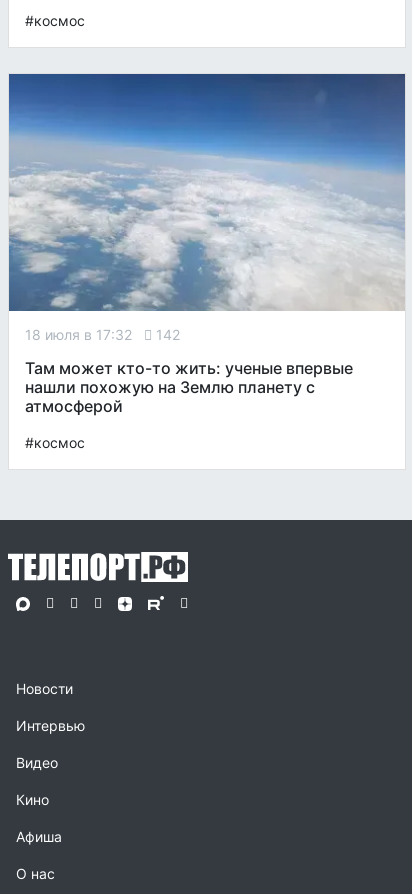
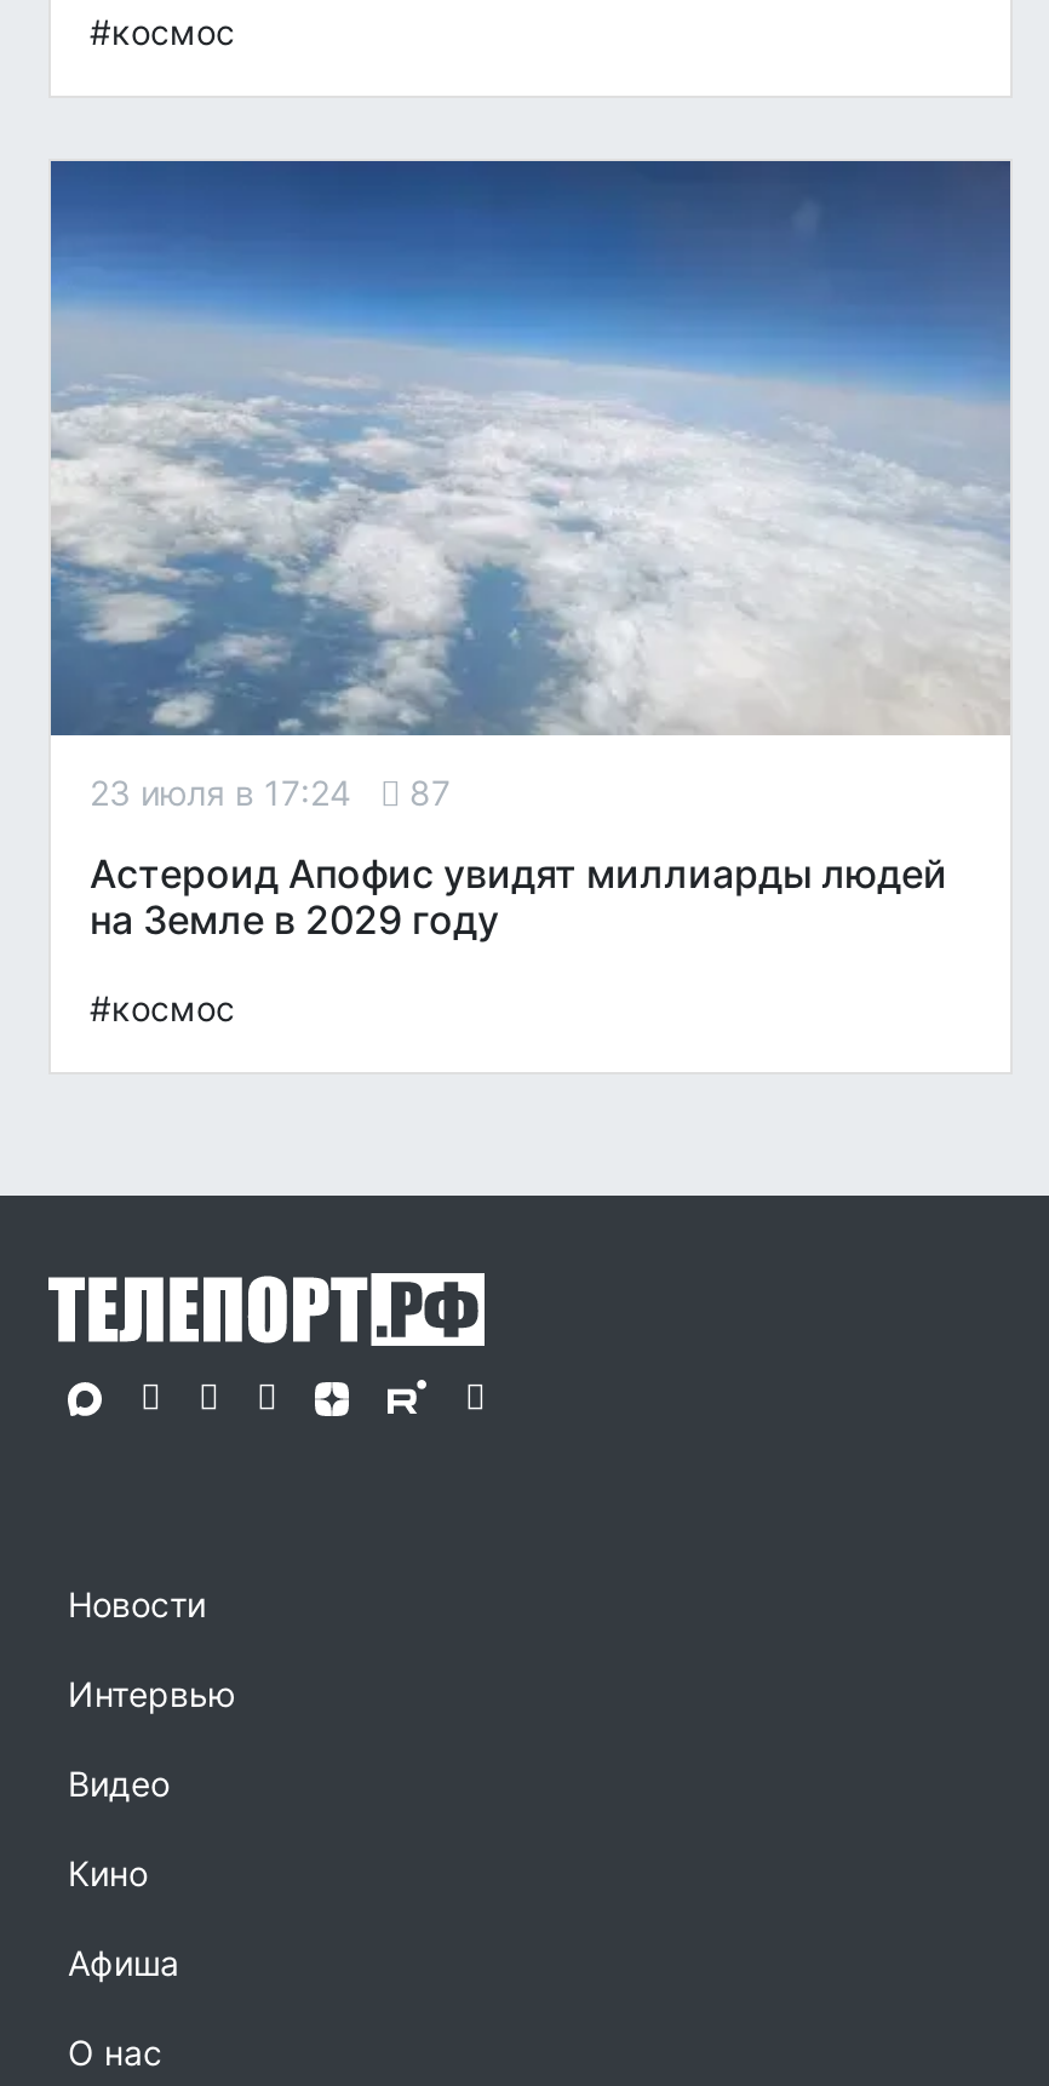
[25,326,180,343] 18 июля в 17:32 | 142 -> [90,772,451,814] 23 июля в 17:24 | 87
[25,358,353,416] Там может кто-то жить: ученые впервые | нашли похожую на Землю планету с | атмосферой -> [90,850,947,944] Астероид Апофис увидят миллиарды людей | на Земле в 2029 году

